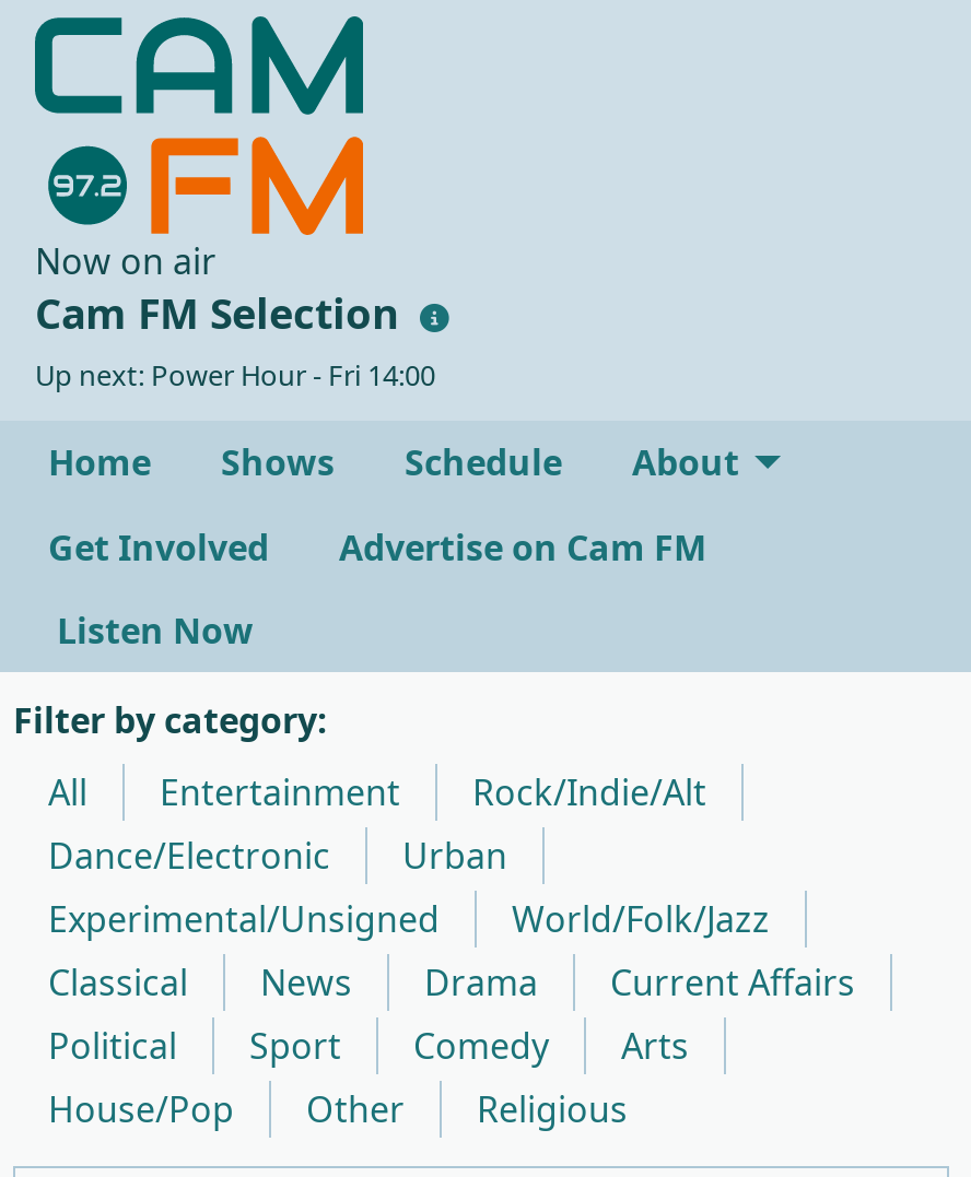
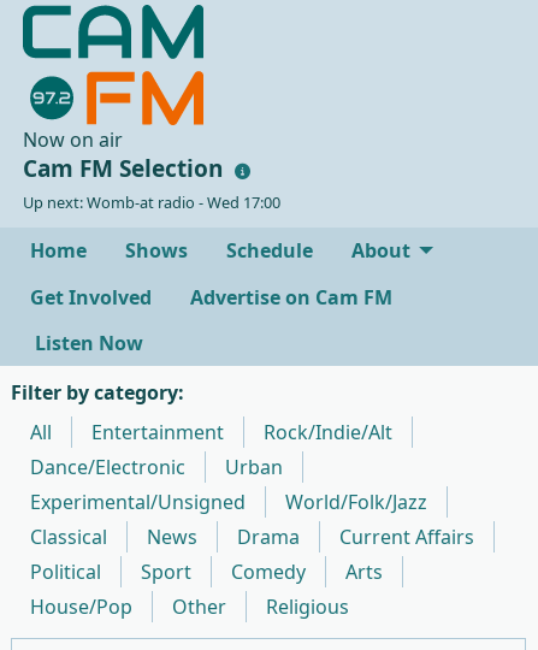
[35,356,435,395] Up next: Power Hour - Fri 14:00 -> [23,192,280,213] Up next: Womb-at radio - Wed 17:00

